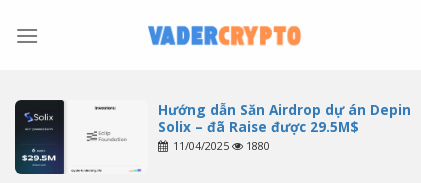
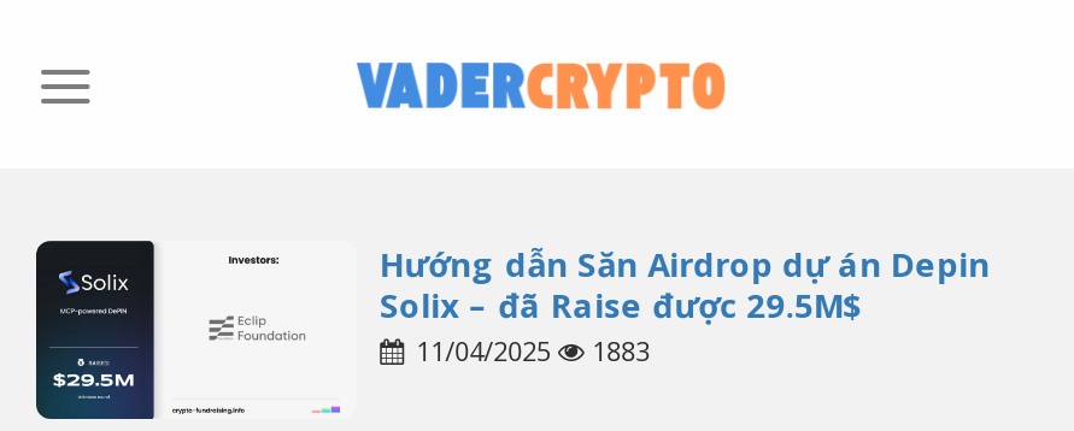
[173,138,270,153] 11/04/2025 1880 -> [416,332,650,368] 11/04/2025 1883

